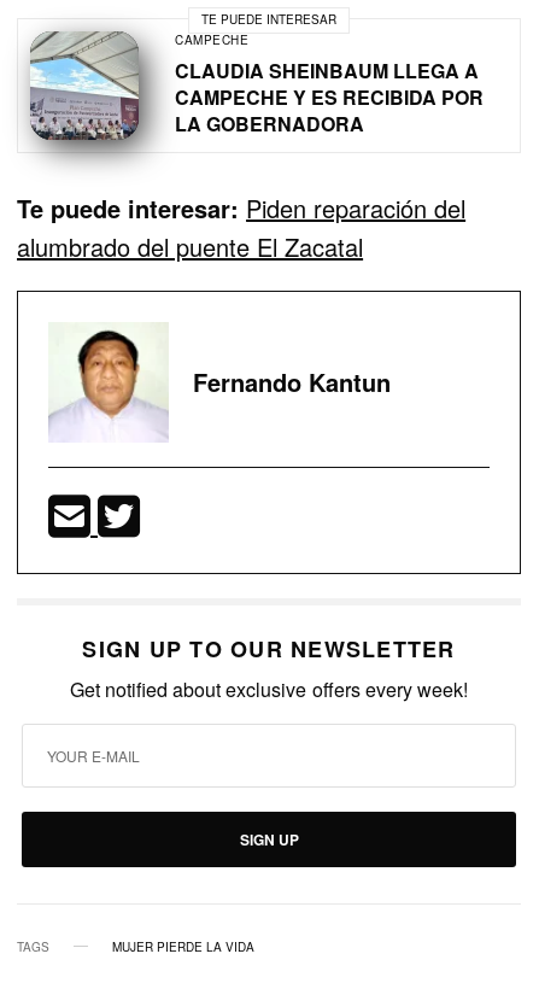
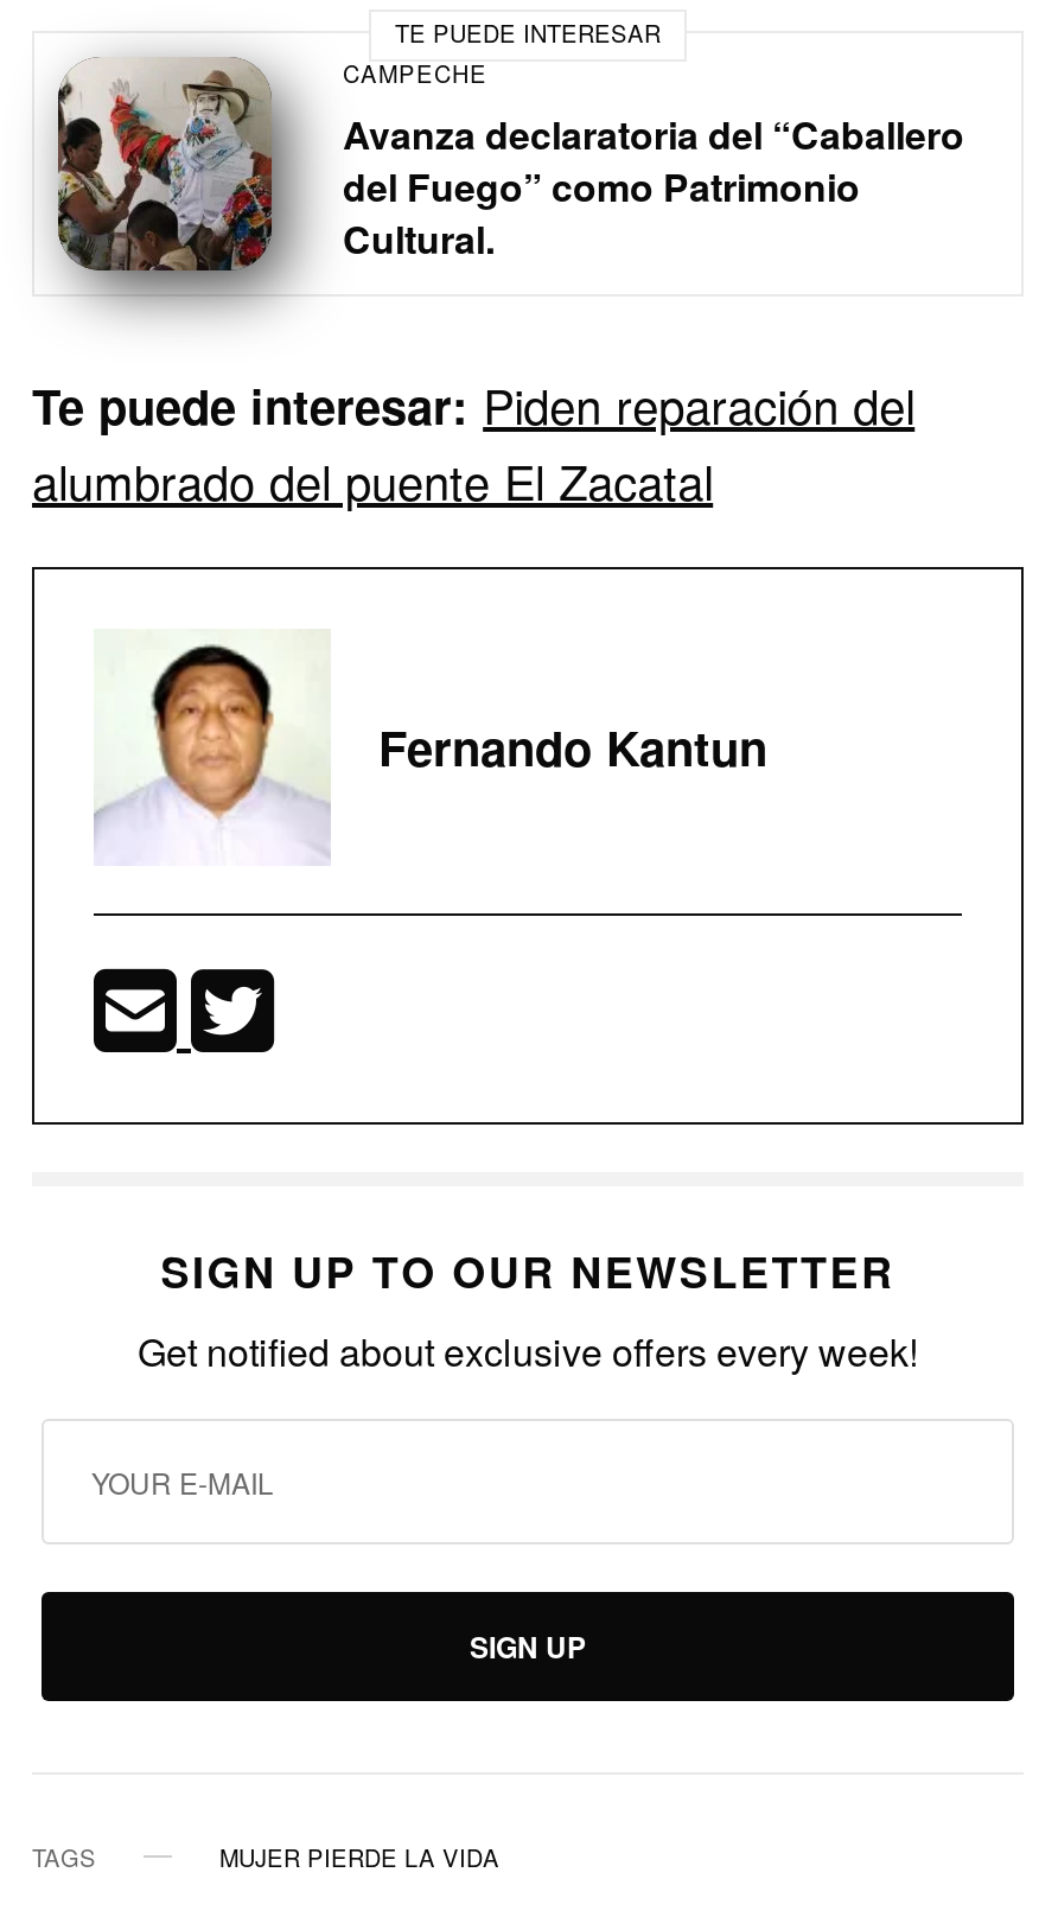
[30,30,484,140] [image] | CLAUDIA SHEINBAUM LLEGA A | CAMPECHE Y ES RECIBIDA POR | LA GOBERNADORA -> [56,59,964,270] [image] | Avanza declaratoria del “Caballero | del Fuego” como Patrimonio | Cultural.

